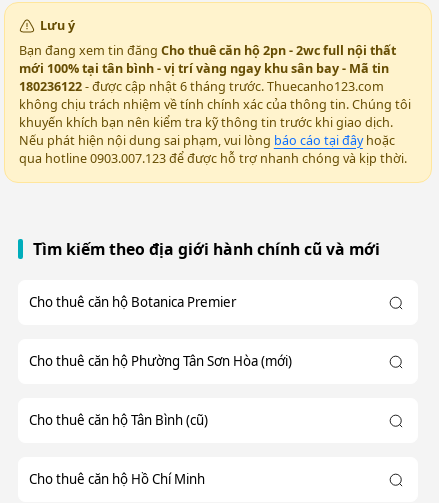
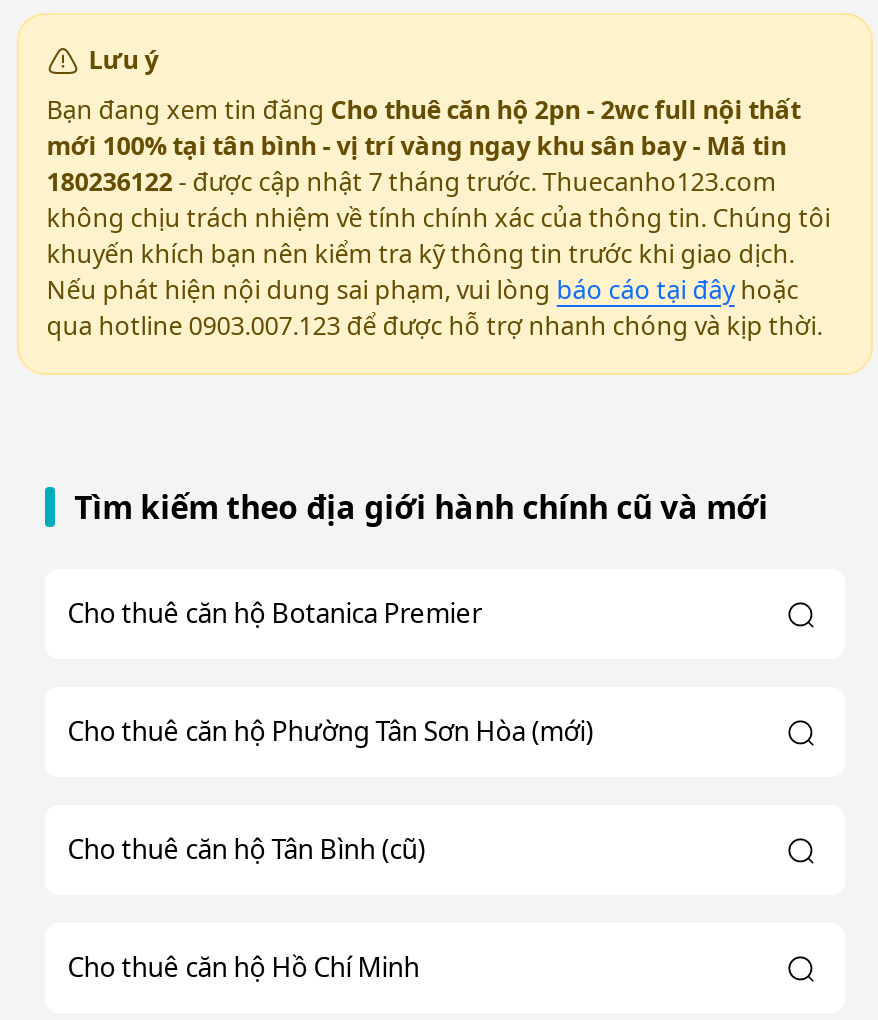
[19,78,384,95] 180236122 - được cập nhật 6 tháng trước. Thuecanho123.com -> [47,165,777,199] 180236122 - được cập nhật 7 tháng trước. Thuecanho123.com

